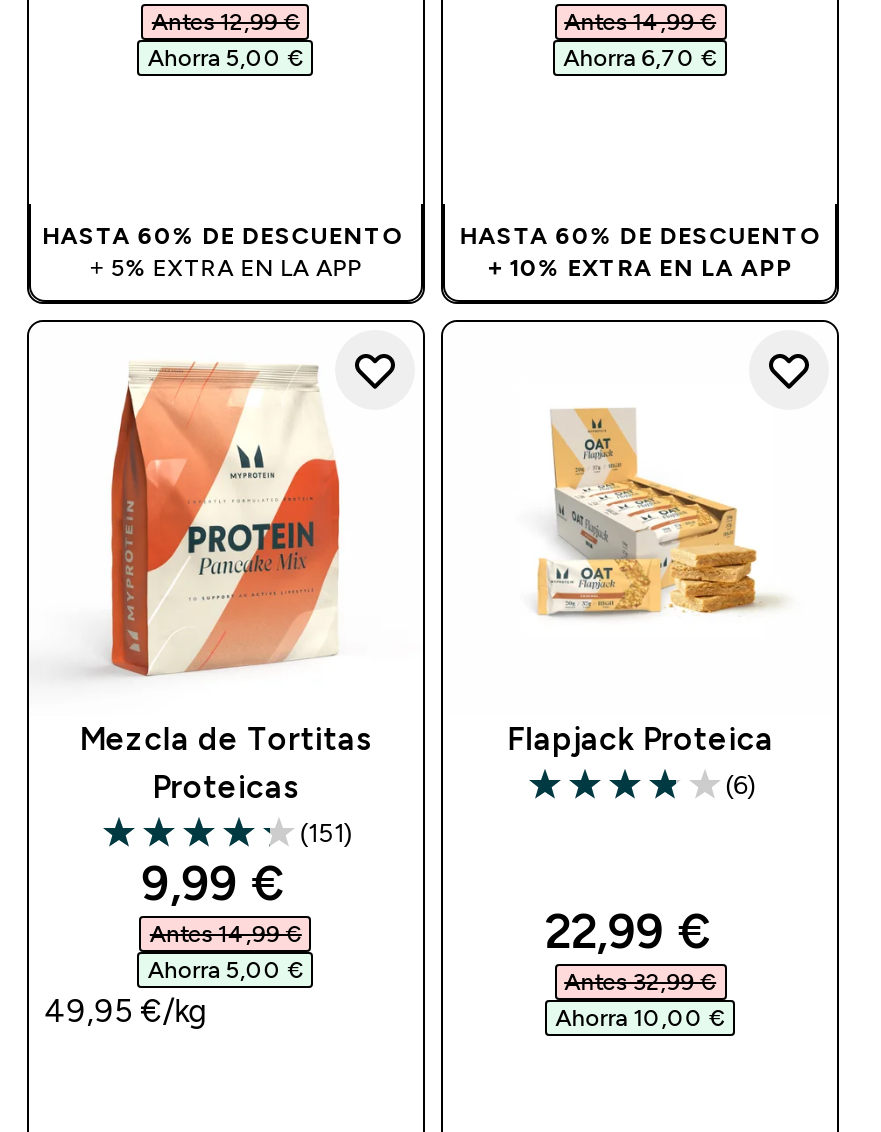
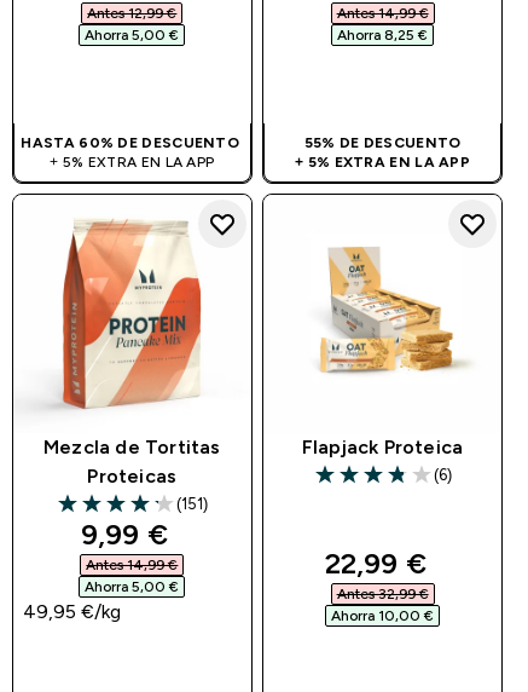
[563,44,717,72] Ahorra 6,70 € -> [337,27,428,44] Ahorra 8,25 €
[460,222,821,282] HASTA 60% DE DESCUENTO | + 10% EXTRA EN LA APP -> [295,135,470,171] 55% DE DESCUENTO | + 5% EXTRA EN LA APP

